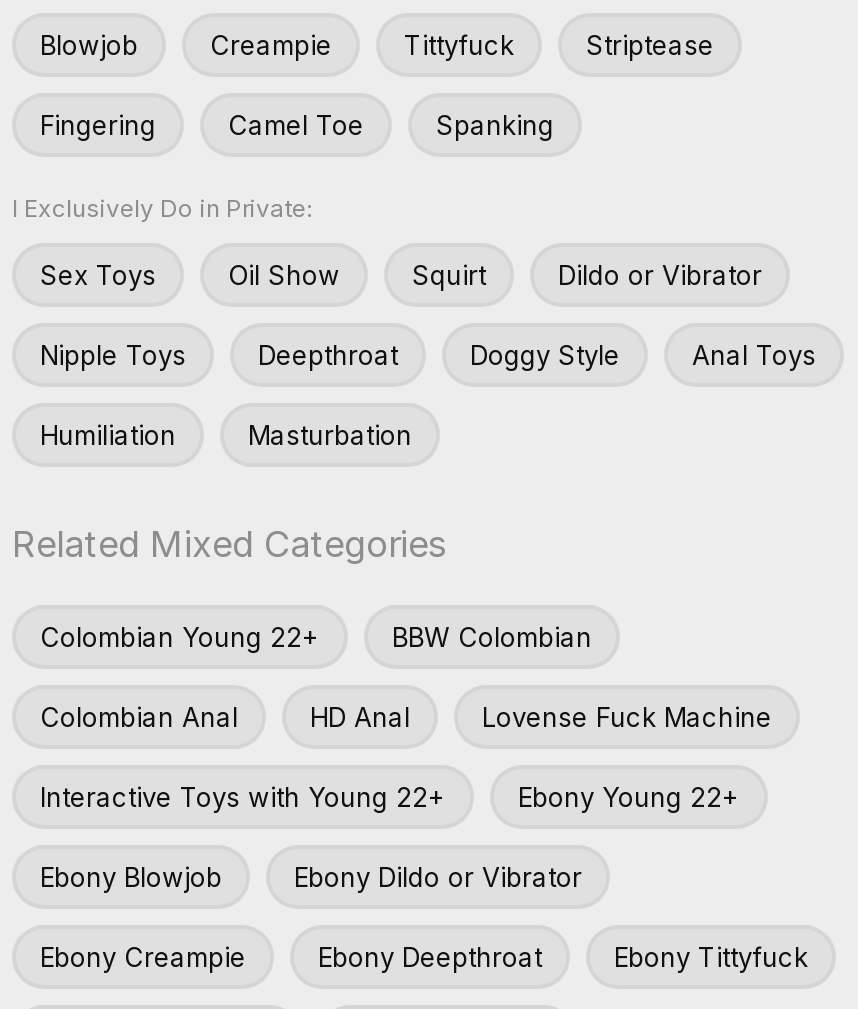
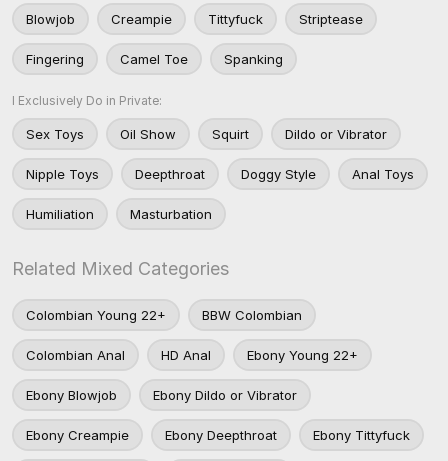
[40,700,772,812] Lovense Fuck Machine | Interactive Toys with Young 22+ -> none

